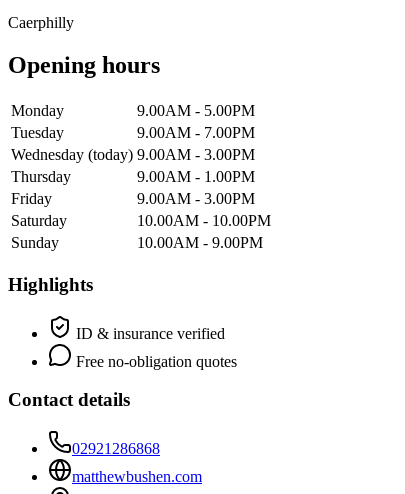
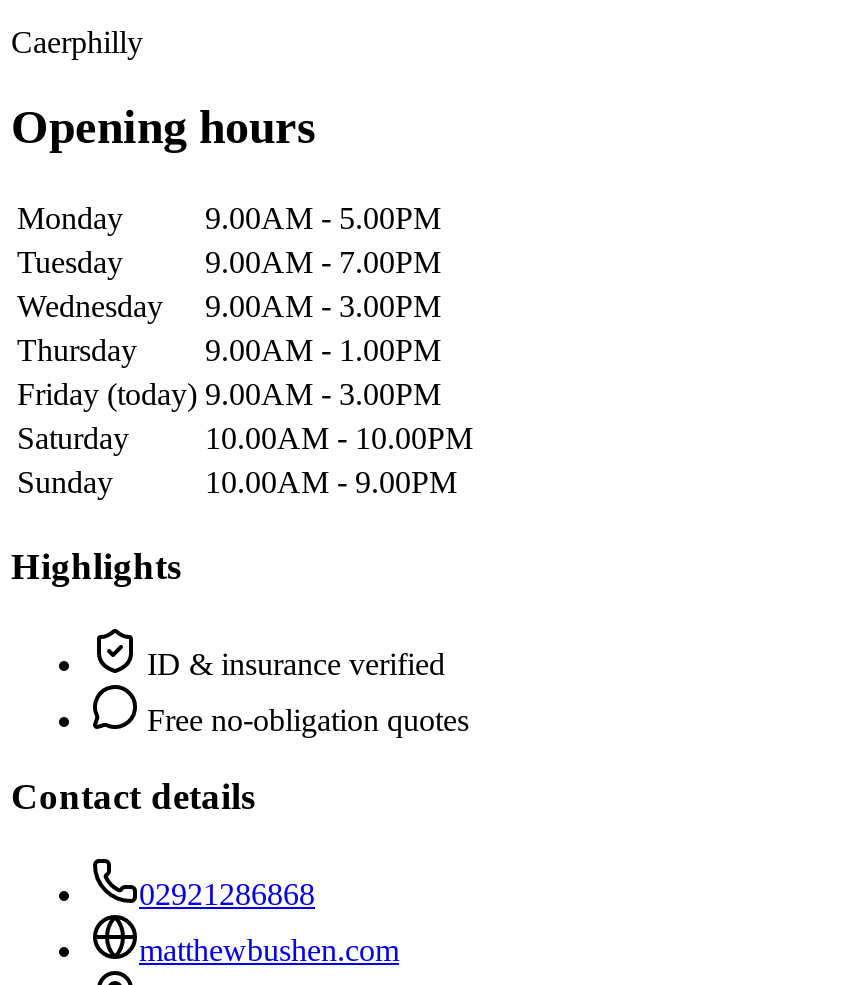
[11,146,255,163] Wednesday (today) 9.00AM - 3.00PM -> [17,289,441,323] Wednesday | 9.00AM - 3.00PM
[11,190,255,207] Friday | 9.00AM - 3.00PM -> [17,377,441,411] Friday (today) 9.00AM - 3.00PM

